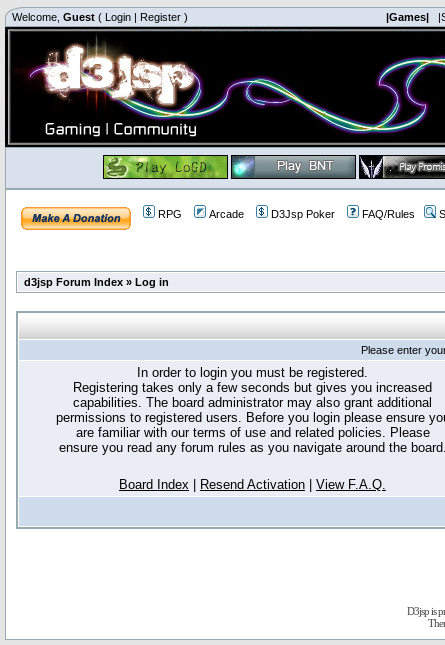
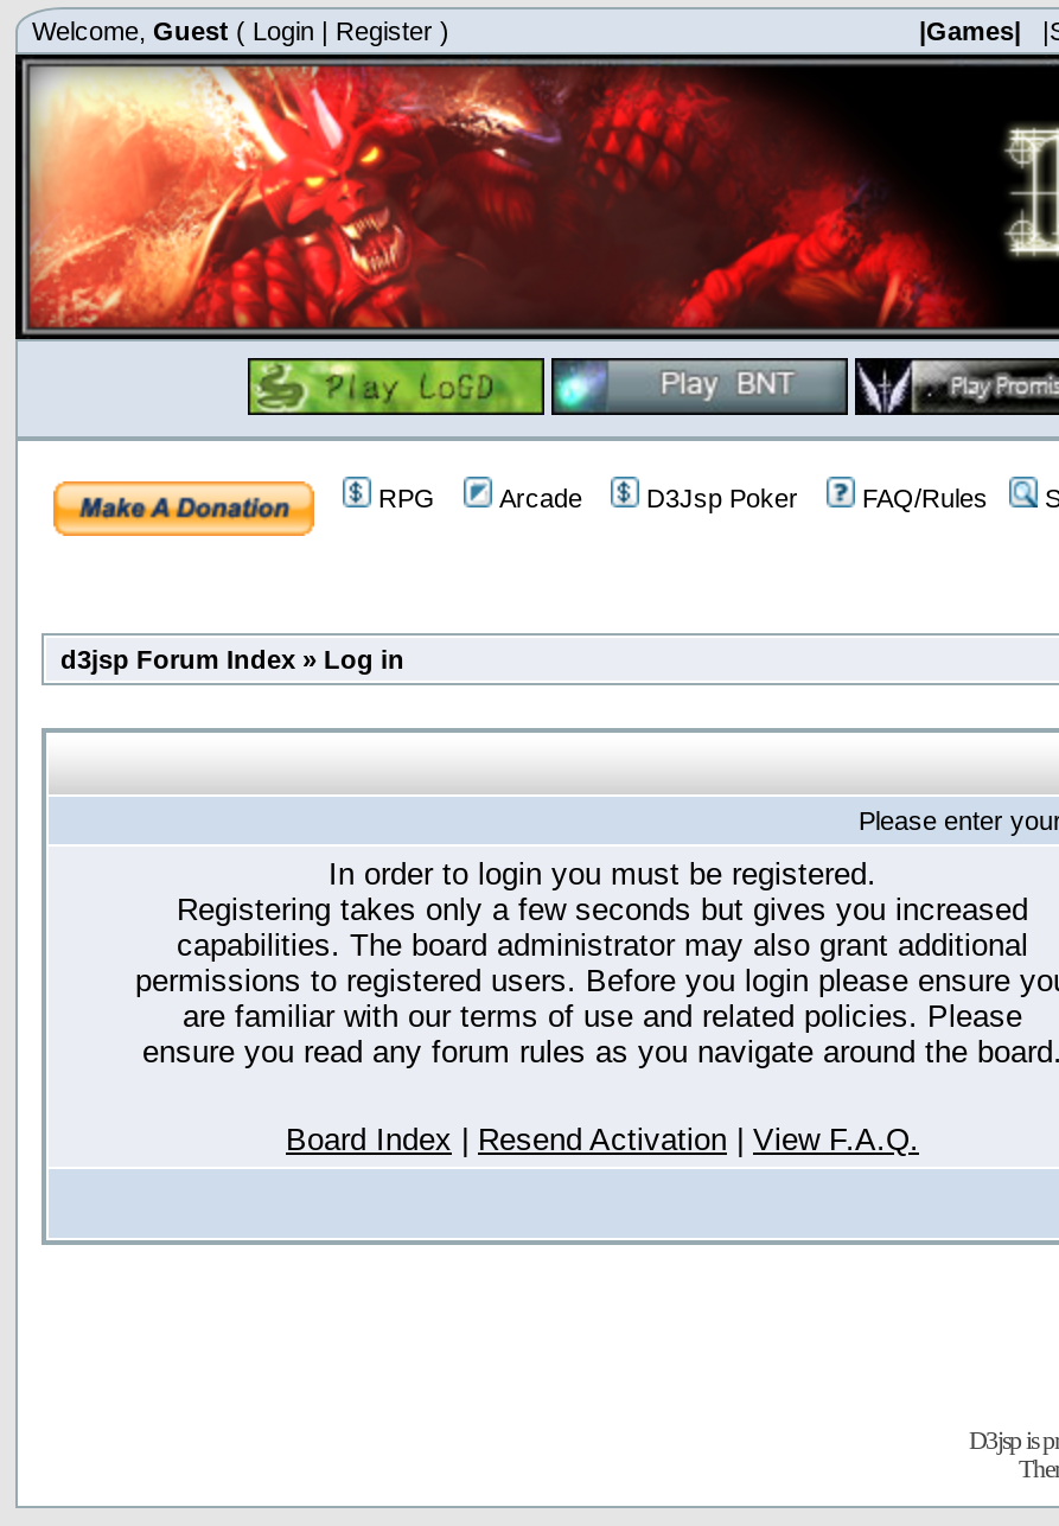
[10,31,442,143] [image] -> [27,64,1052,330] [image]

